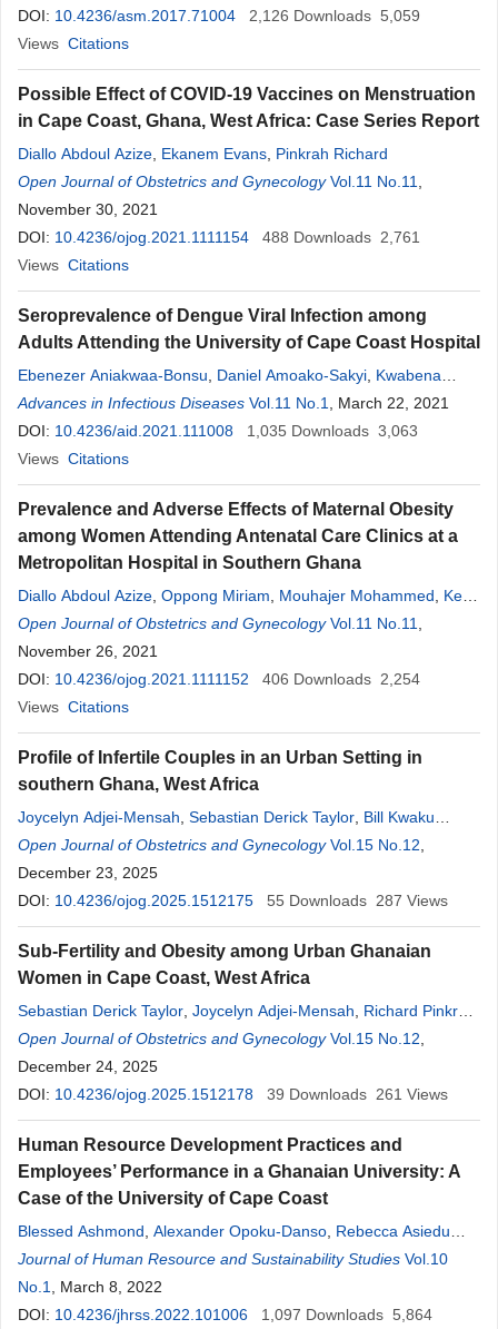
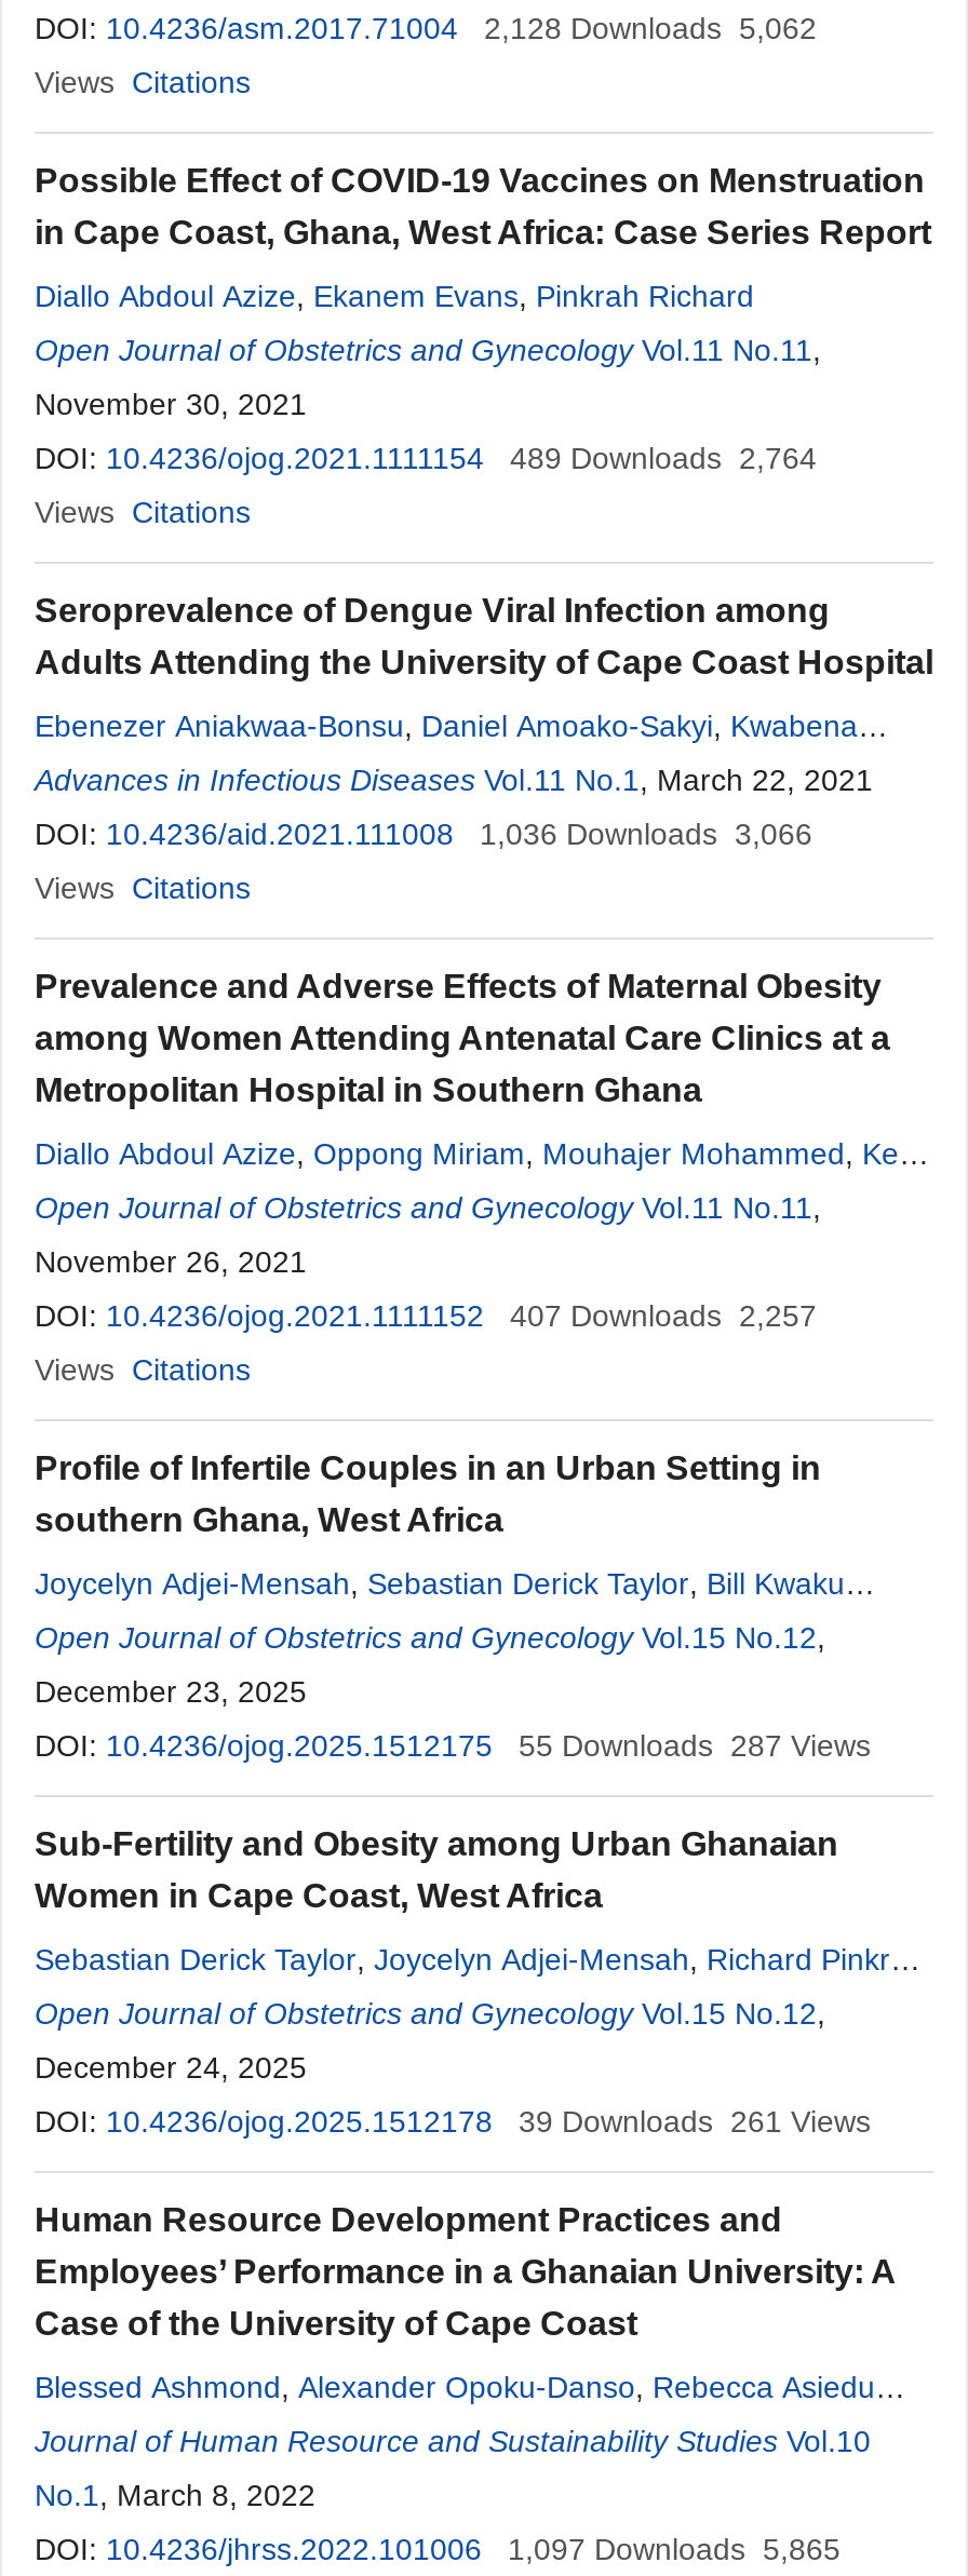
[18,7,420,24] DOI: 10.4236/asm.2017.71004 2,126 Downloads 5,059 -> [35,11,817,45] DOI: 10.4236/asm.2017.71004 2,128 Downloads 5,062
[18,228,420,246] DOI: 10.4236/ojog.2021.1111154 488 Downloads 2,761 -> [35,441,817,475] DOI: 10.4236/ojog.2021.1111154 489 Downloads 2,764
[18,422,418,440] DOI: 10.4236/aid.2021.111008 1,035 Downloads 3,063 -> [35,817,812,851] DOI: 10.4236/aid.2021.111008 1,036 Downloads 3,066
[18,670,420,688] DOI: 10.4236/ojog.2021.1111152 406 Downloads 2,254 -> [35,1298,817,1333] DOI: 10.4236/ojog.2021.1111152 407 Downloads 2,257
[18,1306,432,1323] DOI: 10.4236/jhrss.2022.101006 1,097 Downloads 5,864 -> [35,2532,841,2566] DOI: 10.4236/jhrss.2022.101006 1,097 Downloads 5,865

